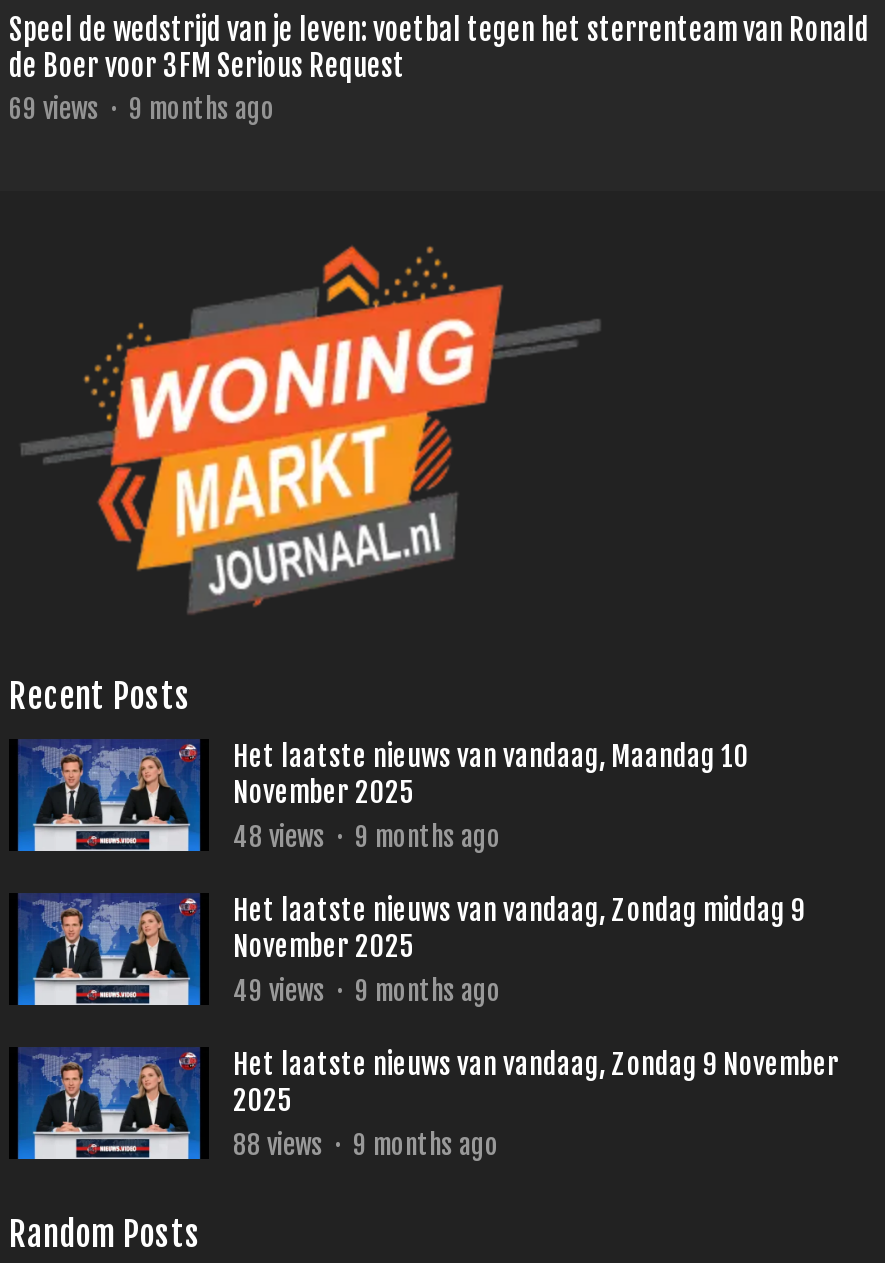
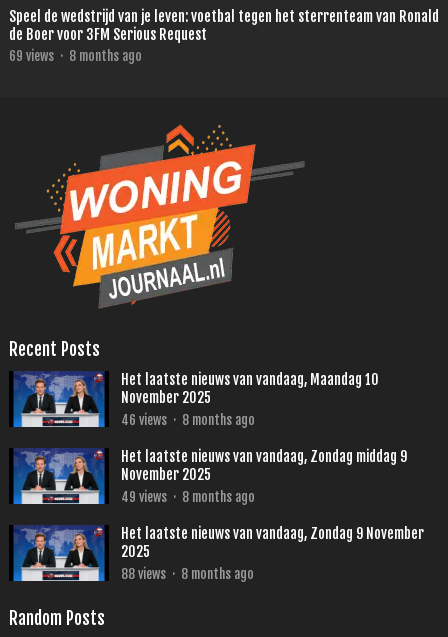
[9,92,275,124] 69 views · 9 months ago -> [9,48,142,64] 69 views · 8 months ago
[233,820,501,852] 48 views · 9 months ago -> [121,412,255,428] 46 views · 8 months ago
[233,974,501,1006] 49 views · 9 months ago -> [121,489,255,505] 49 views · 8 months ago
[233,1128,499,1160] 88 views · 9 months ago -> [121,566,254,582] 88 views · 8 months ago

